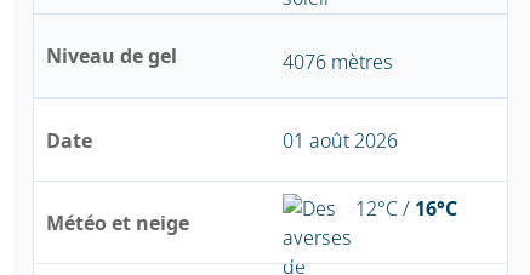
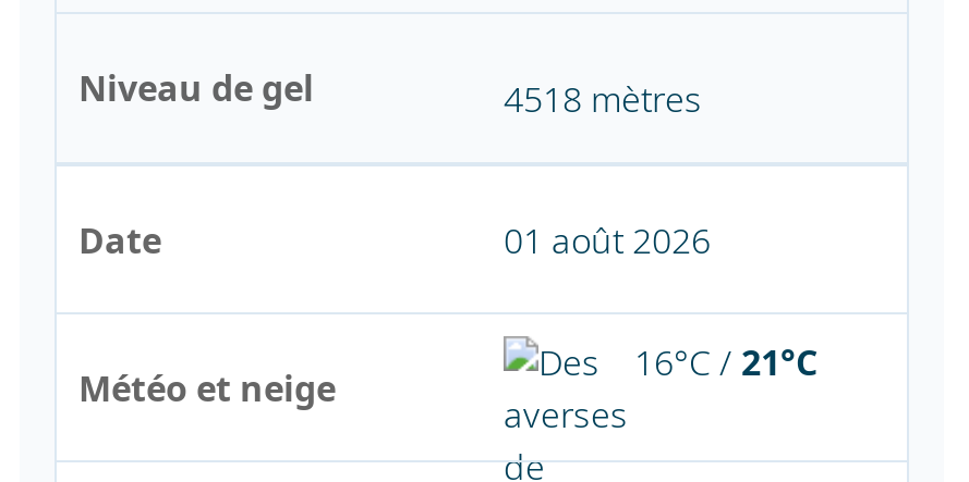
[283,48,393,75] 4076 mètres -> [504,75,702,123] 4518 mètres
[355,195,457,222] 12°C / 16°C -> [634,338,817,386] 16°C / 21°C

